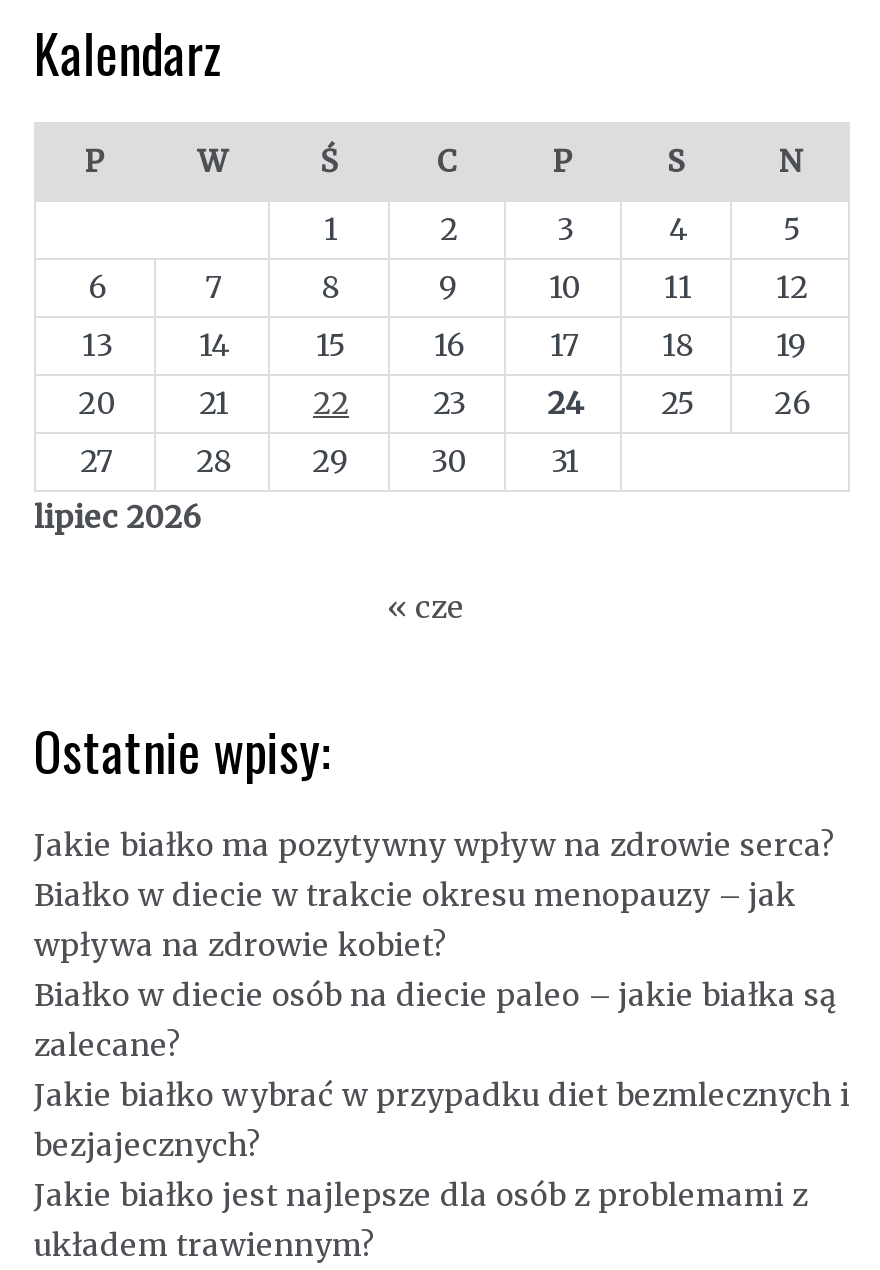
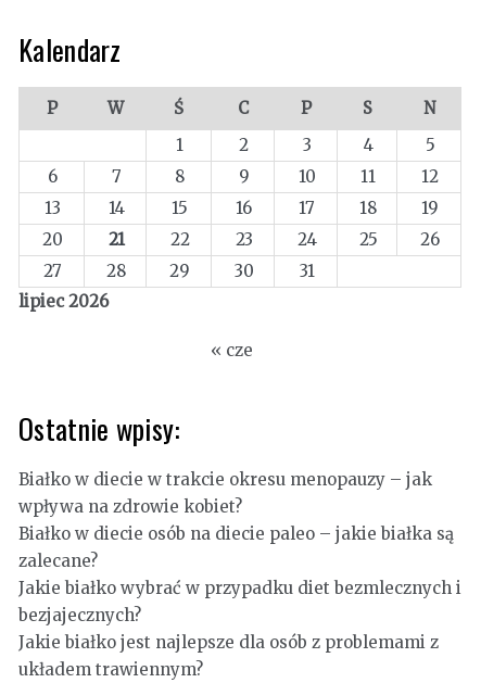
[34,825,834,863] Jakie białko ma pozytywny wpływ na zdrowie serca? -> none

